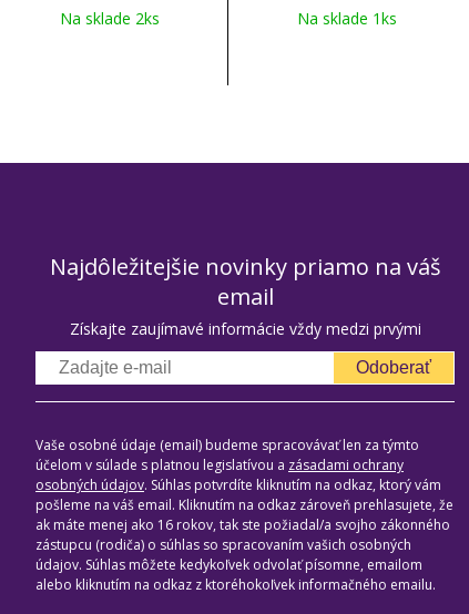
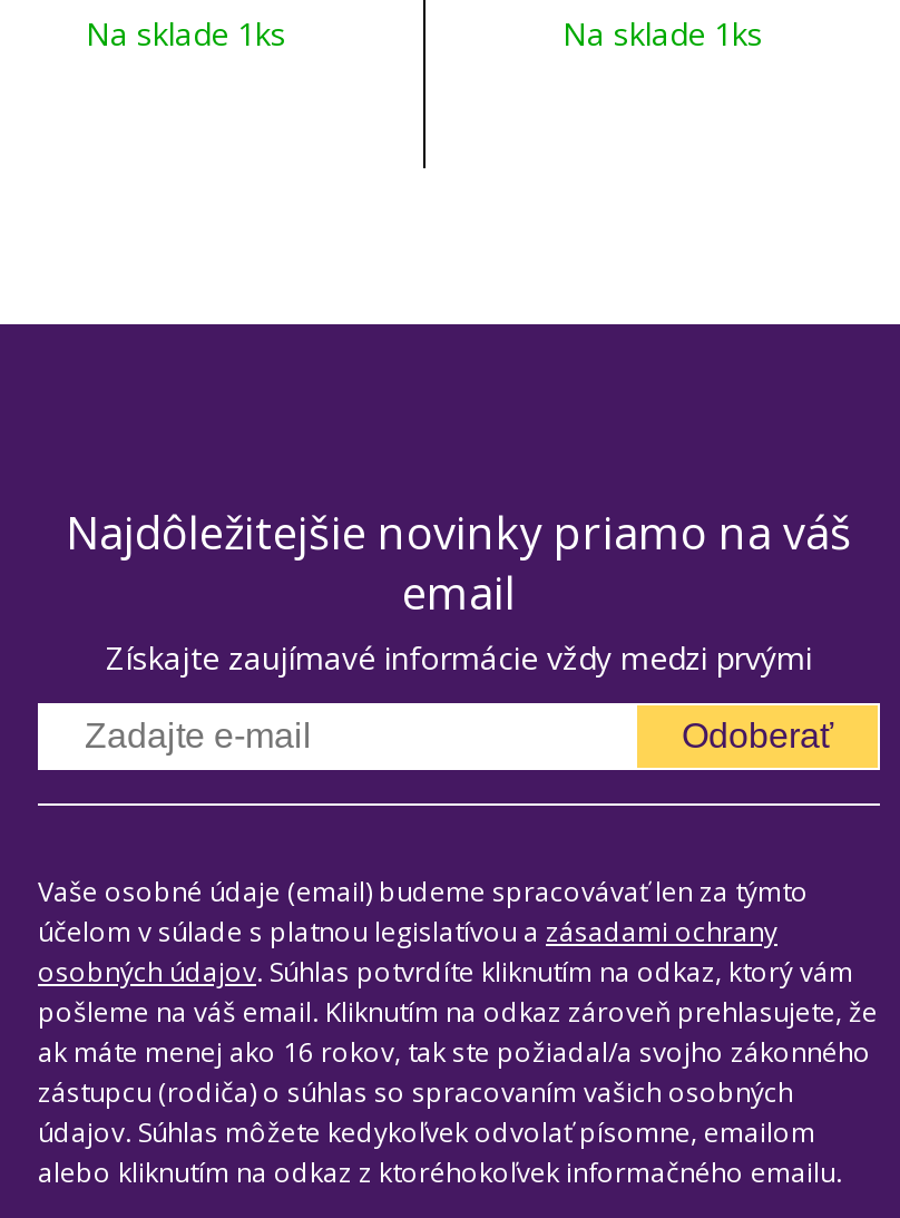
[59,8,159,29] Na sklade 2ks -> [86,12,286,55] Na sklade 1ks

